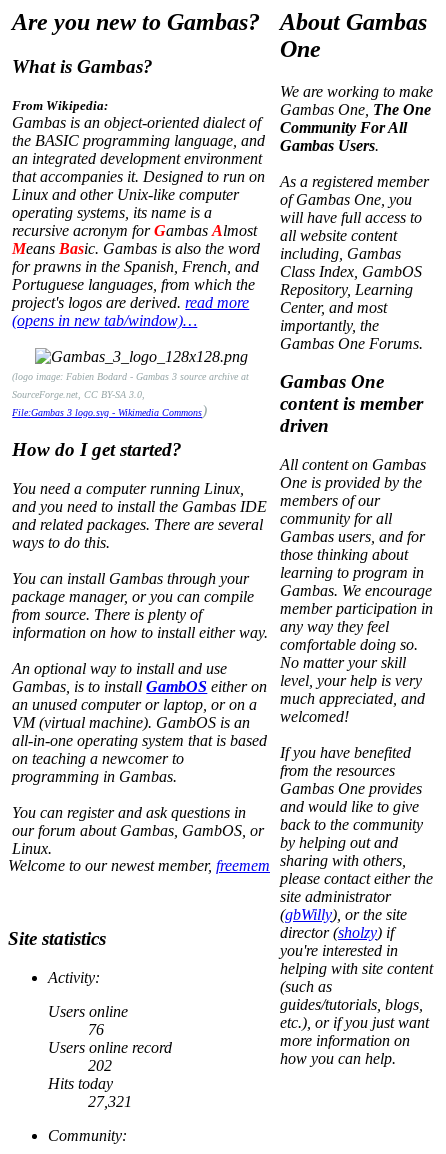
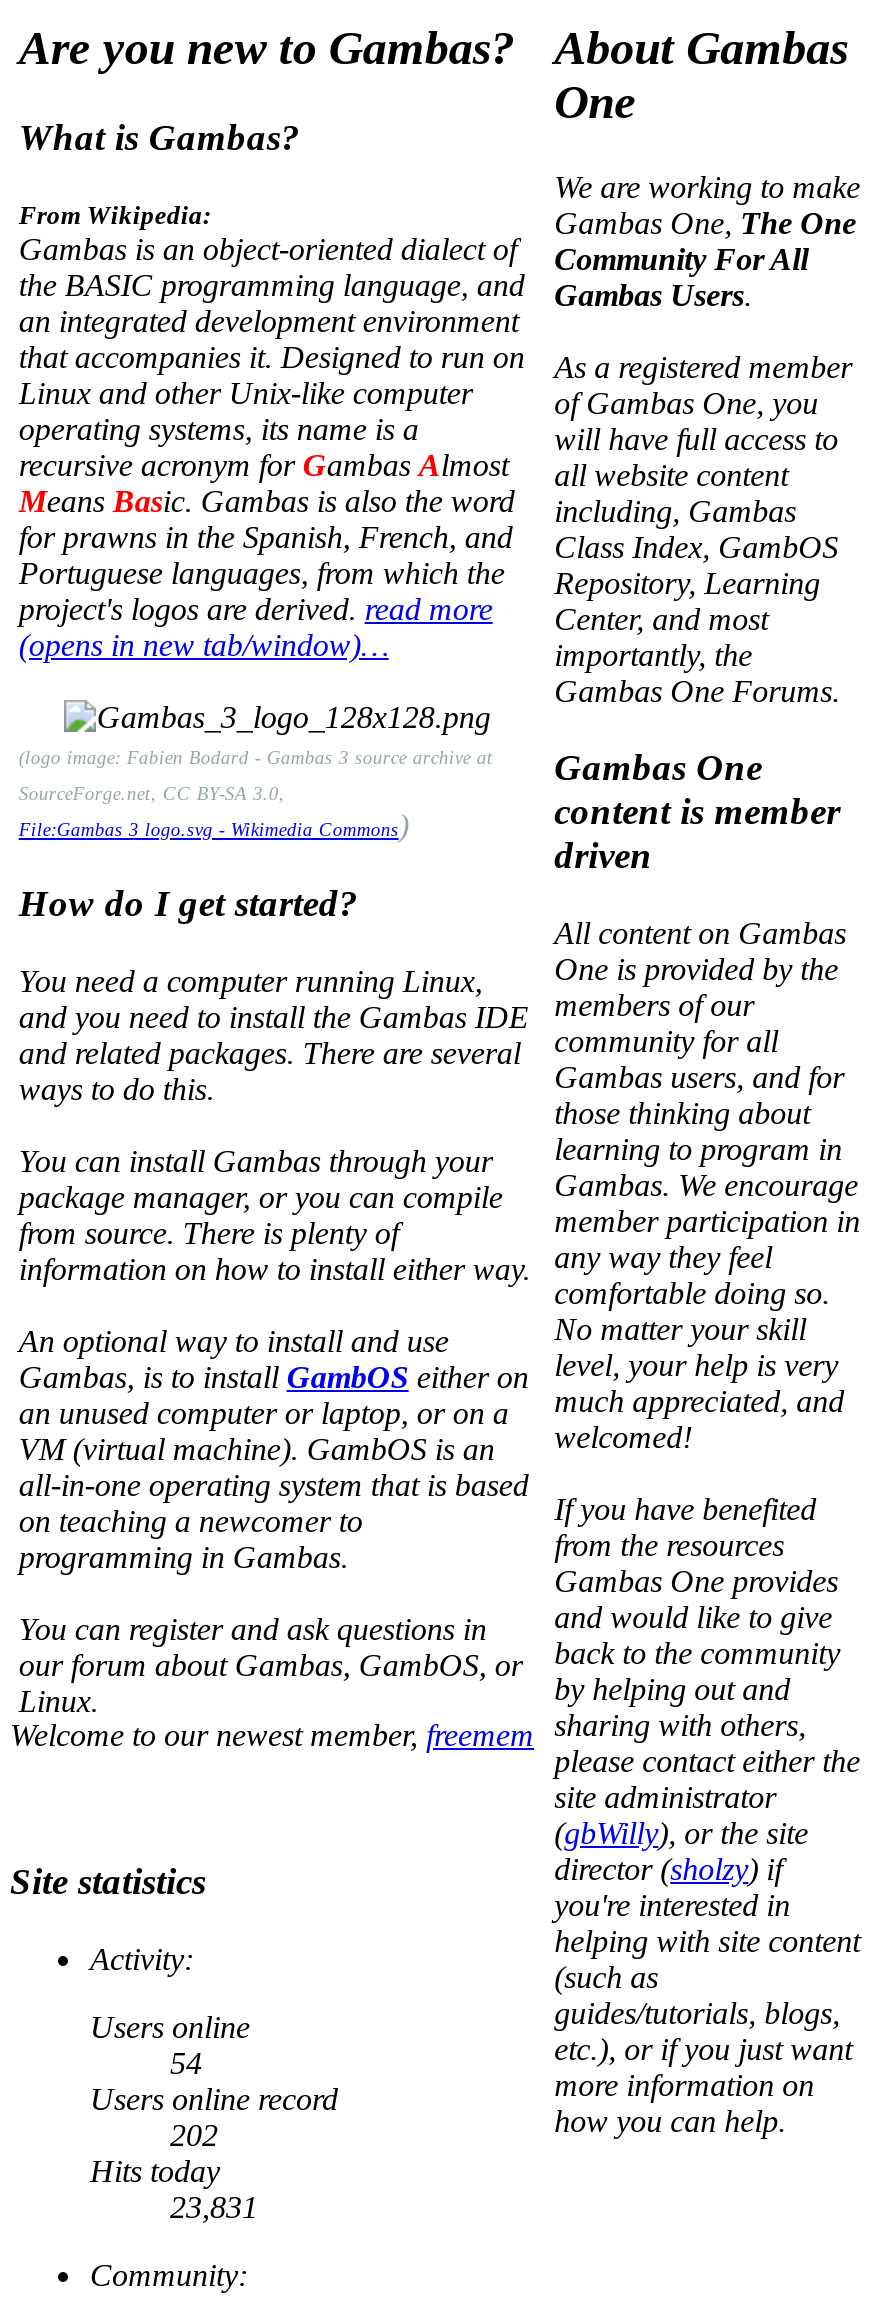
[88,1021,104,1038] 76 -> [170,2046,202,2080] 54
[88,1093,132,1110] 27,321 -> [170,2190,258,2224] 23,831

